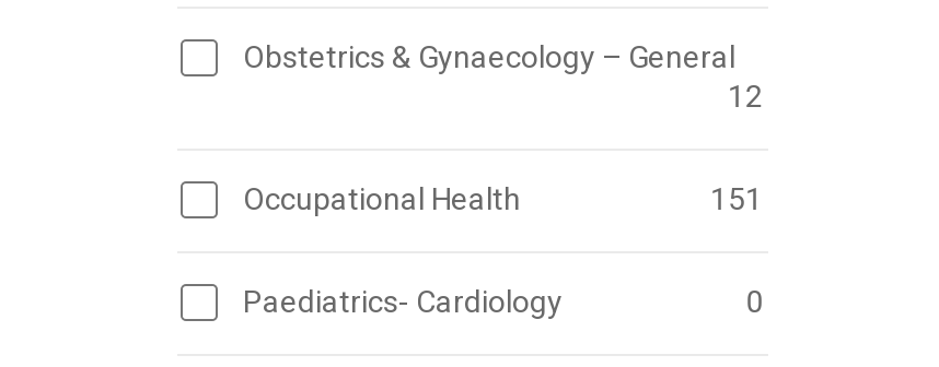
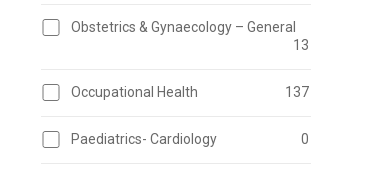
[728,79,763,114] 12 -> [293,37,309,53] 13
[710,181,763,216] 151 -> [285,84,309,100] 137

